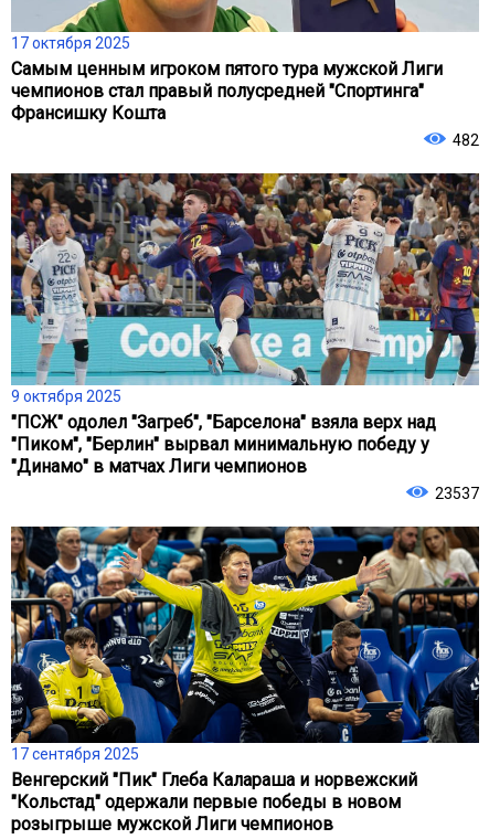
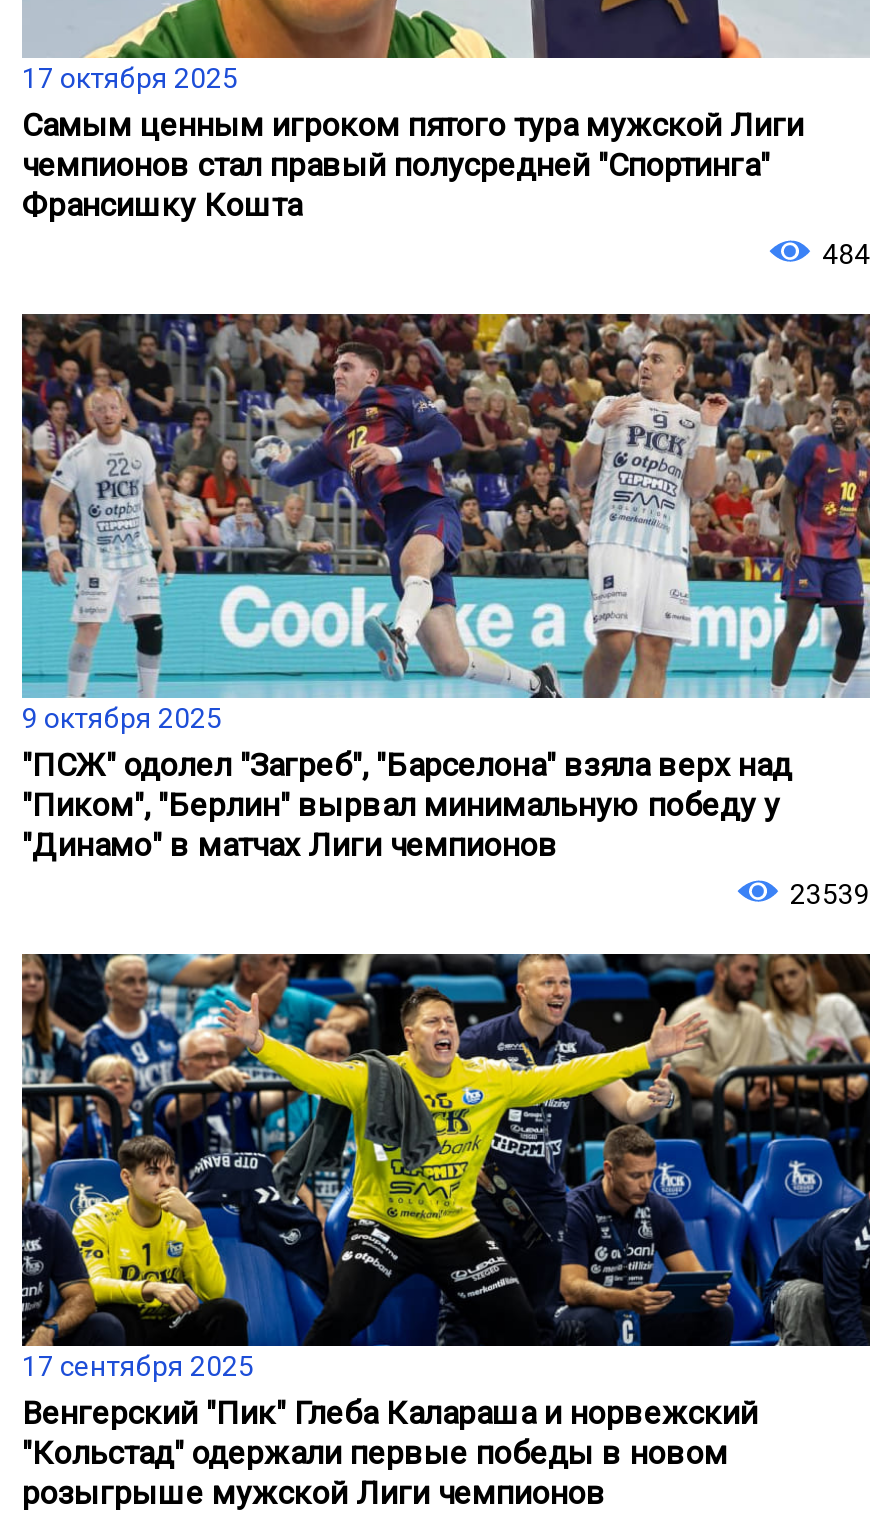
[453,132,479,149] 482 -> [822,239,870,271] 484
[435,485,479,502] 23537 -> [790,878,870,910] 23539

